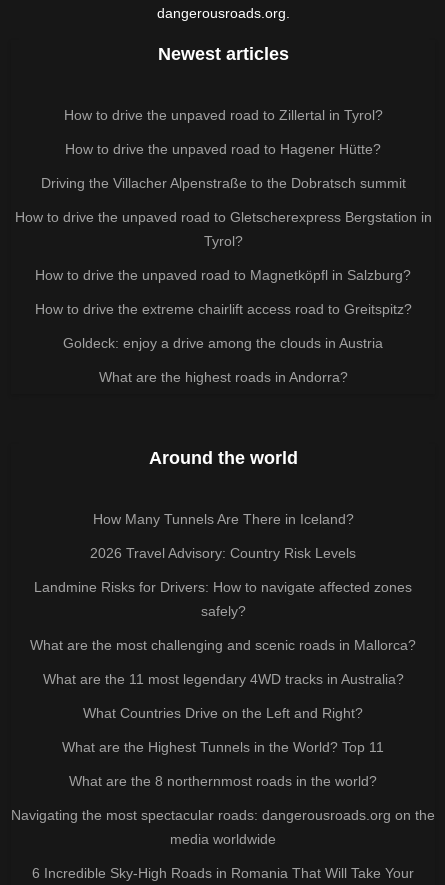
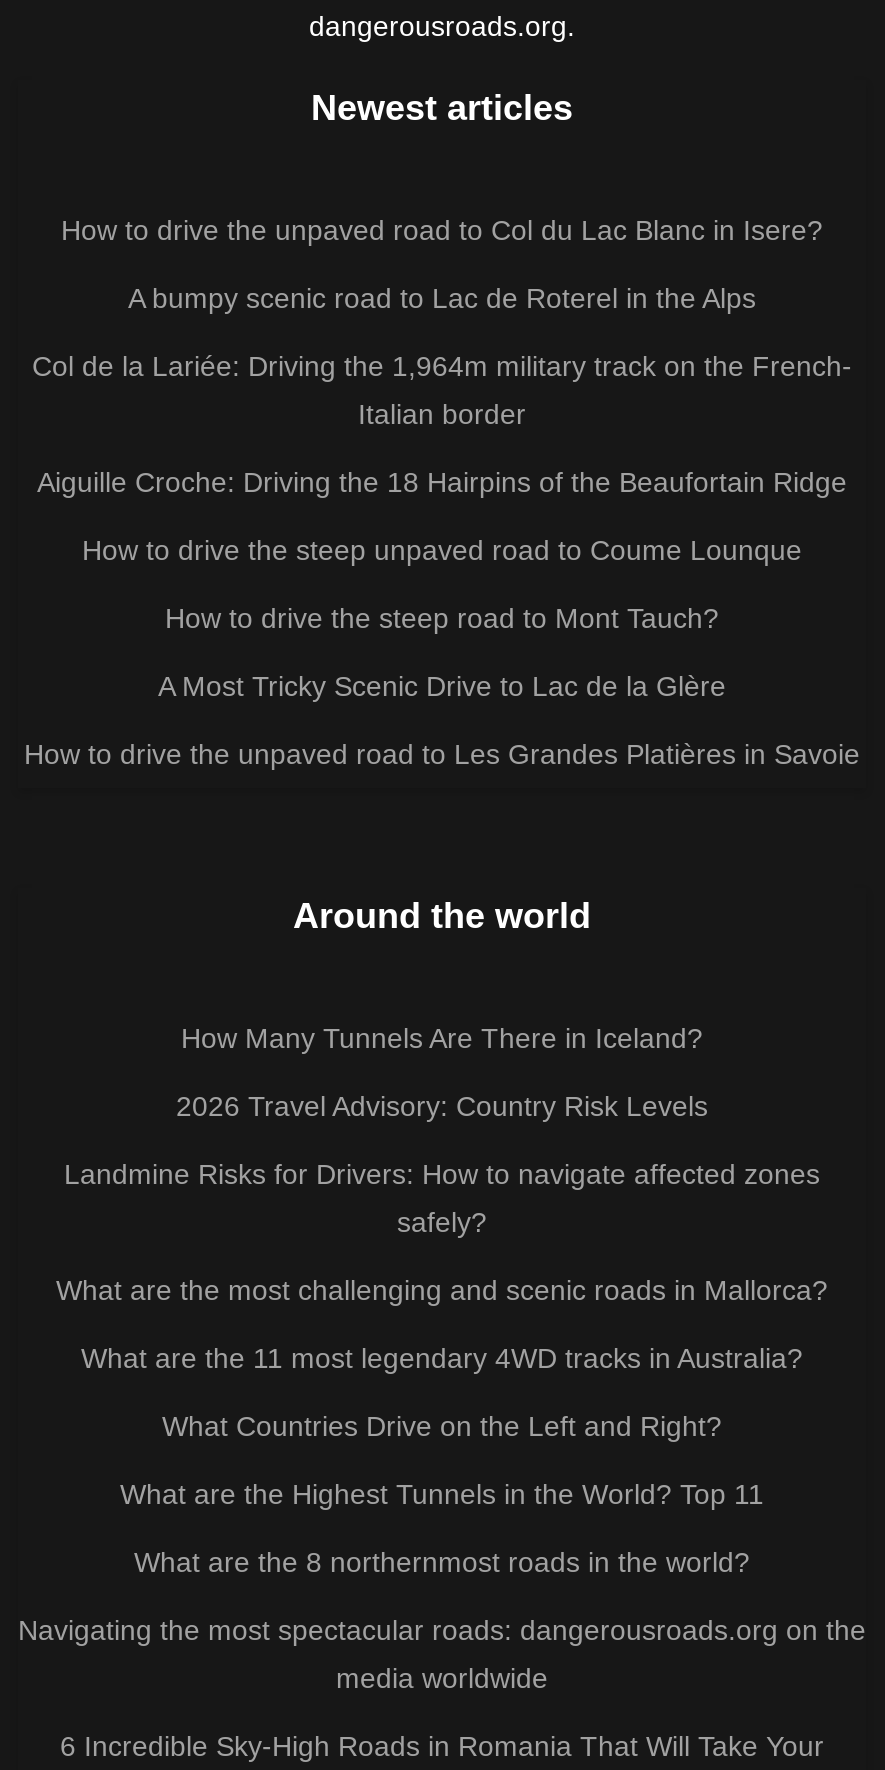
[63,107,382,123] How to drive the unpaved road to Zillertal in Tyrol? -> [61,214,823,246] How to drive the unpaved road to Col du Lac Blanc in Isere?
[65,141,381,157] How to drive the unpaved road to Hagener Hütte? -> [128,282,756,314] A bumpy scenic road to Lac de Roterel in the Alps
[40,175,405,191] Driving the Villacher Alpenstraße to the Dobratsch summit -> [32,350,852,382] Col de la Lariée: Driving the 1,964m military track on the French-
[14,209,431,225] How to drive the unpaved road to Gletscherexpress Bergstation in -> [358,398,526,430] Italian border
[203,233,242,249] Tyrol? -> [37,466,847,498] Aiguille Croche: Driving the 18 Hairpins of the Beaufortain Ridge
[35,267,411,283] How to drive the unpaved road to Magnetköpfl in Salzburg? -> [82,534,802,566] How to drive the steep unpaved road to Coume Lounque
[34,301,411,317] How to drive the extreme chairlift access road to Greitspitz? -> [165,602,719,634] How to drive the steep road to Mont Tauch?
[63,335,383,351] Goldeck: enjoy a drive among the clouds in Austria -> [158,670,726,702] A Most Tricky Scenic Drive to Lac de la Glère
[98,369,347,385] What are the highest roads in Andorra? -> [24,738,860,770] How to drive the unpaved road to Les Grandes Platières in Savoie

